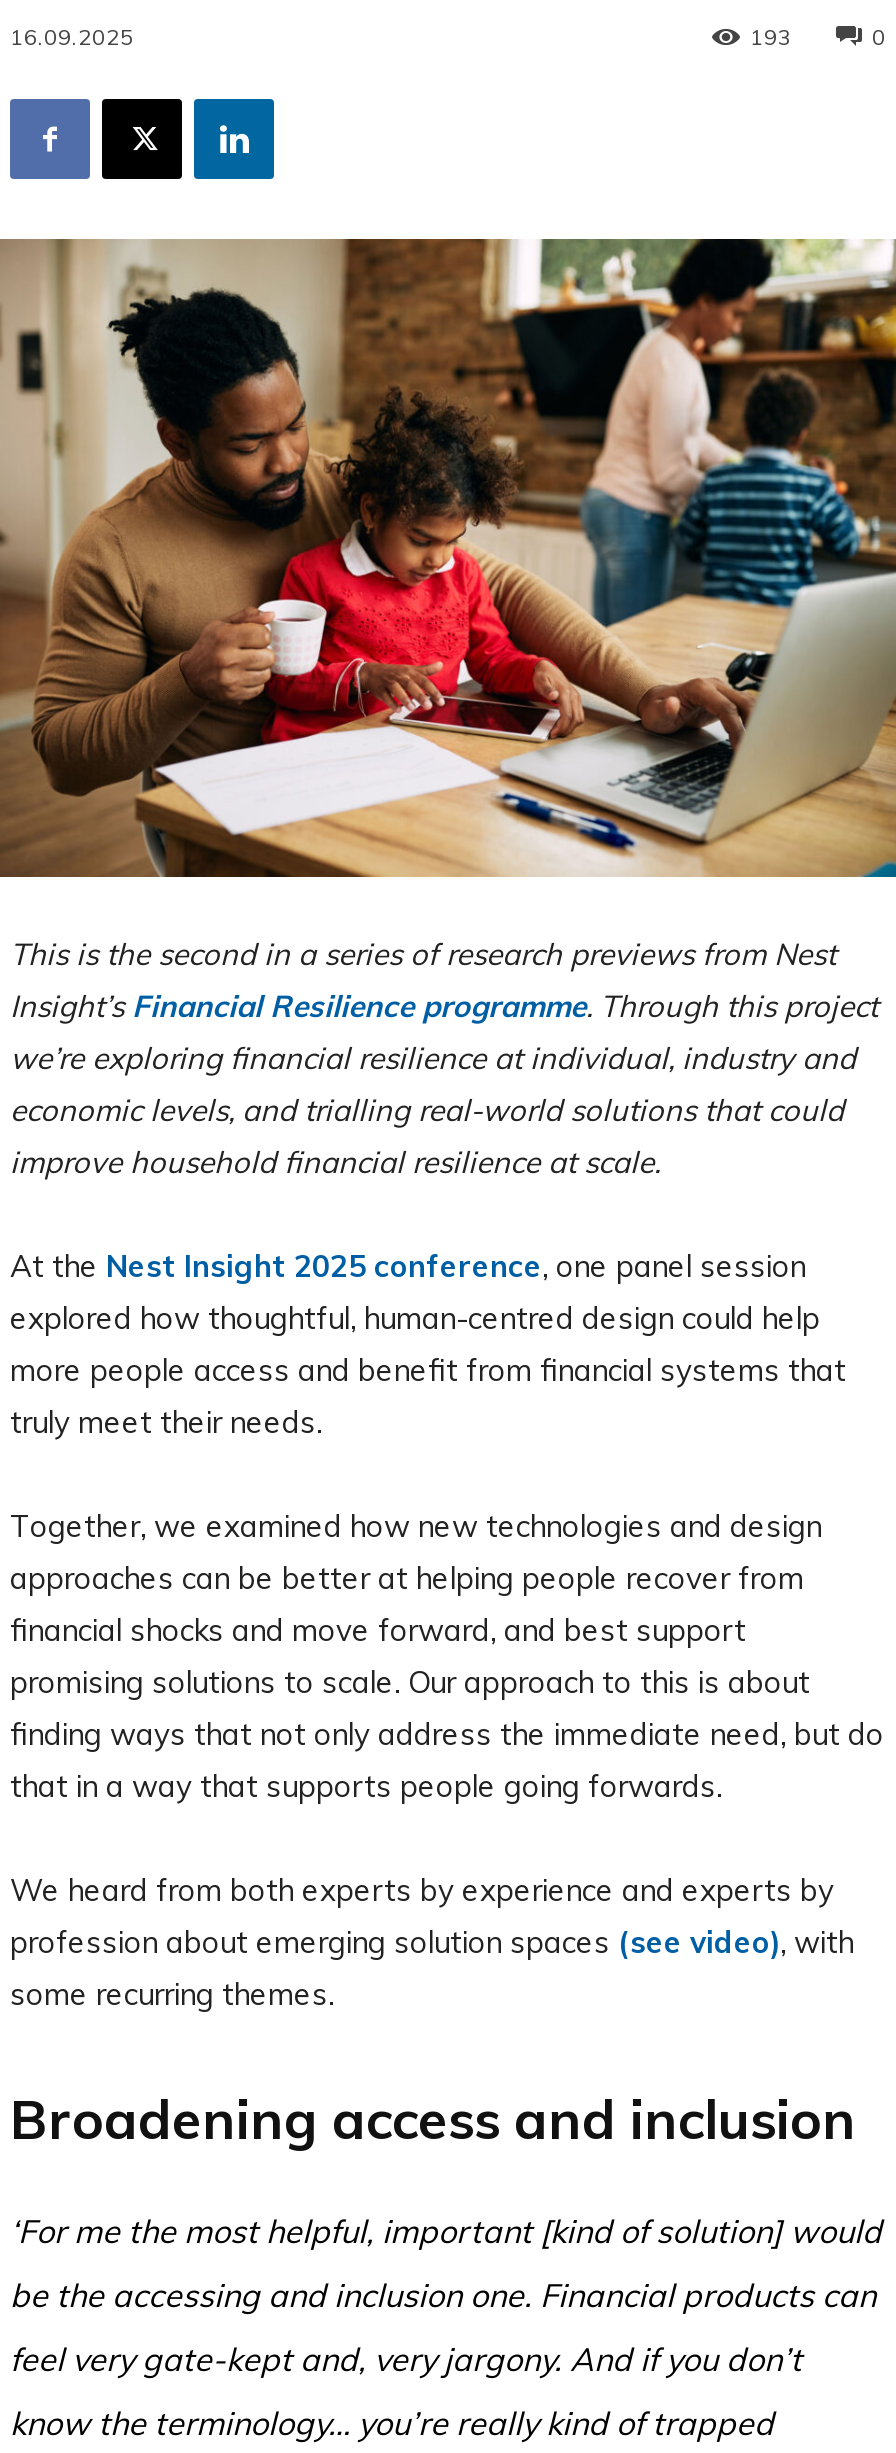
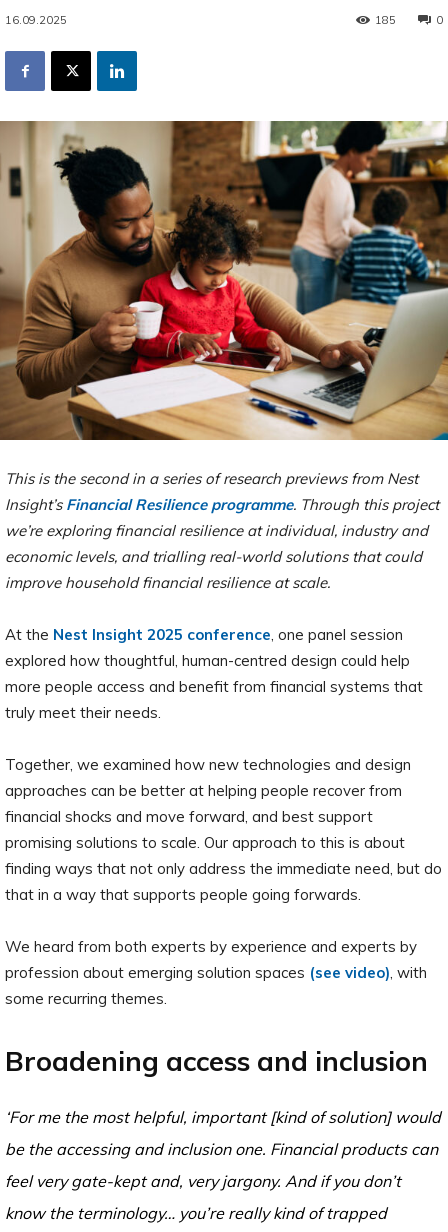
[750,23,792,51] 193 -> [375,13,396,27] 185

